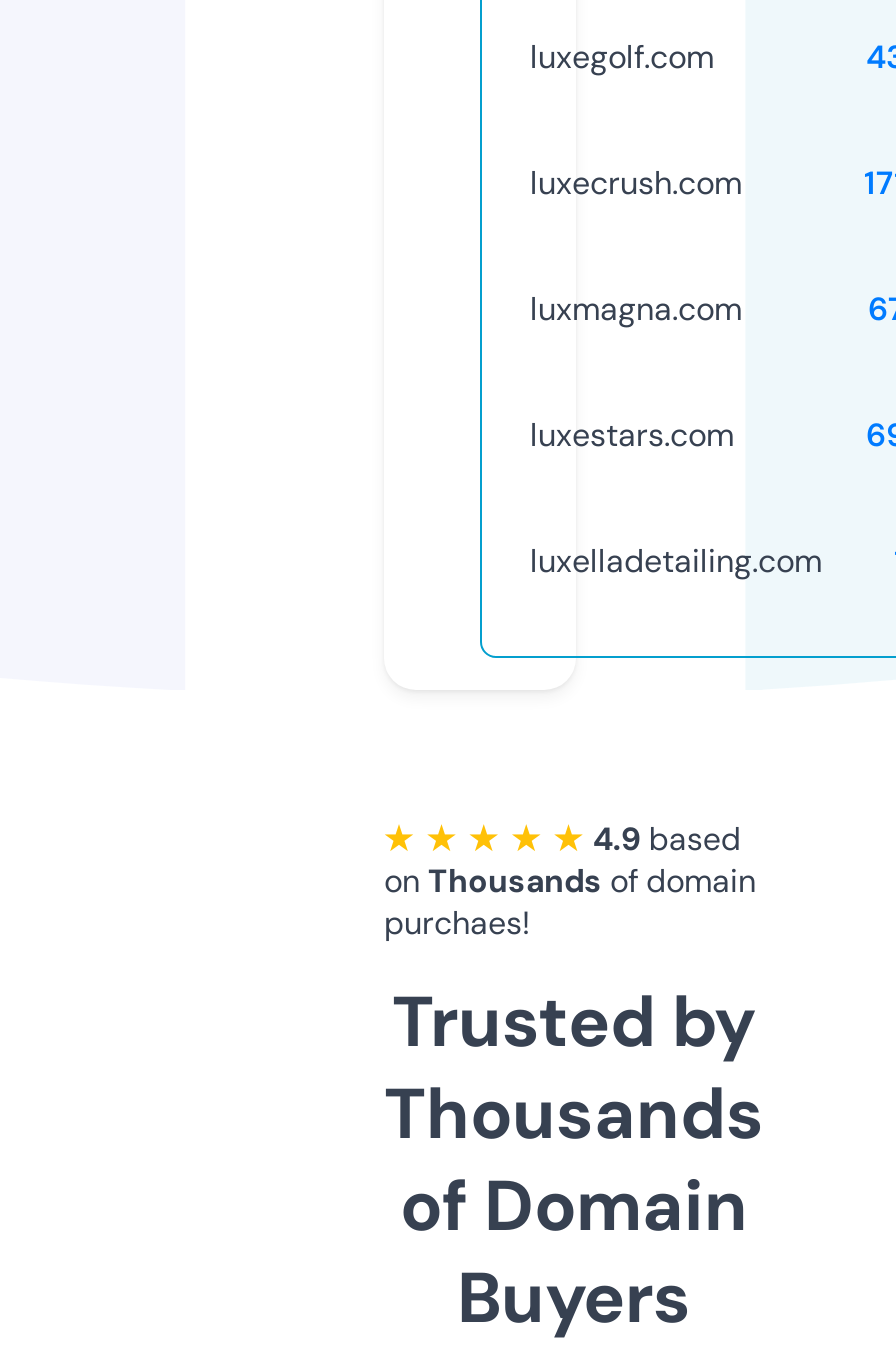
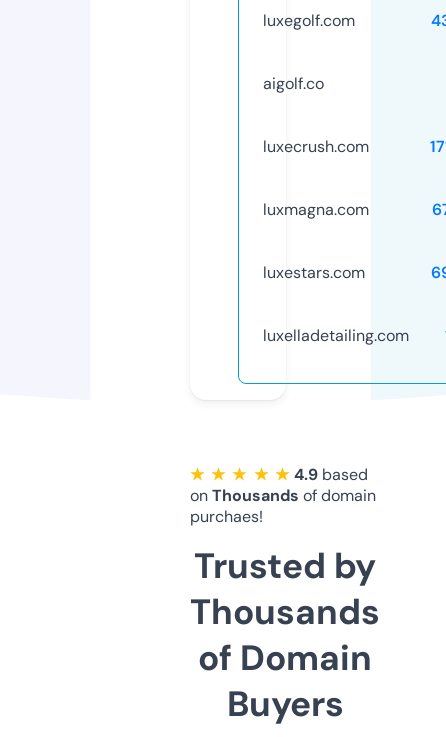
none -> [263,73,324,94] aigolf.co

